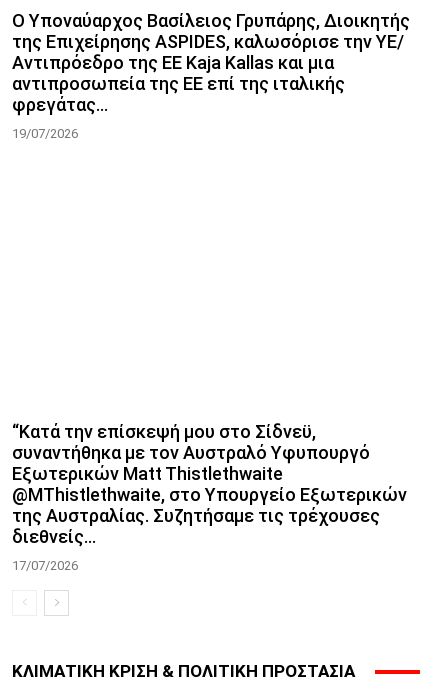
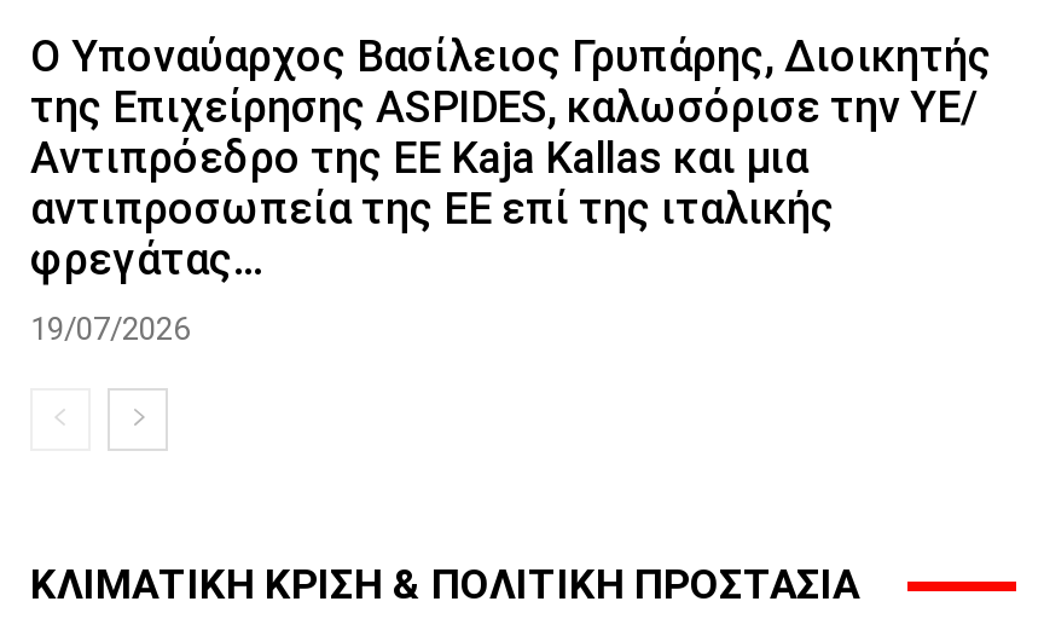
[12,421,407,573] “Κατά την επίσκεψή μου στο Σίδνεϋ, | συναντήθηκα με τον Αυστραλό Υφυπουργό | Εξωτερικών Matt Thistlethwaite | @MThistlethwaite, στο Υπουργείο Εξωτερικών | της Αυστραλίας. Συζητήσαμε τις τρέχουσες | διεθνείς... | 17/07/2026 -> none

